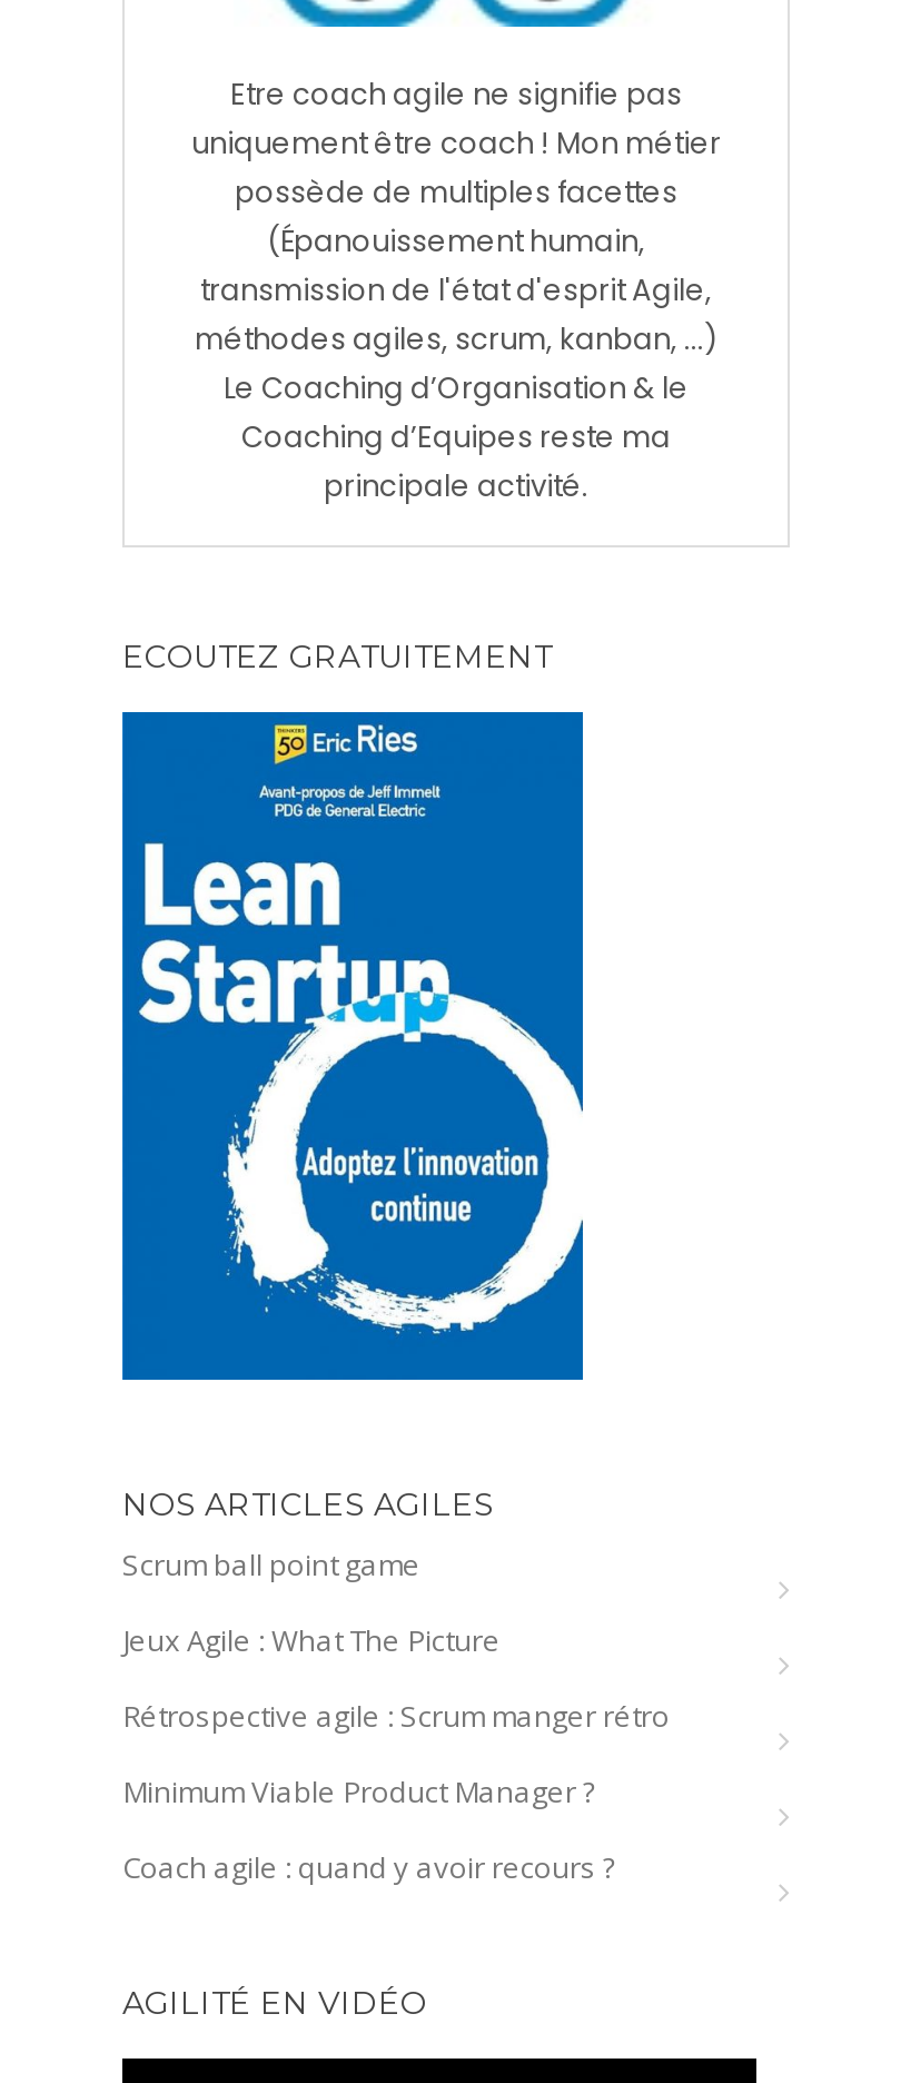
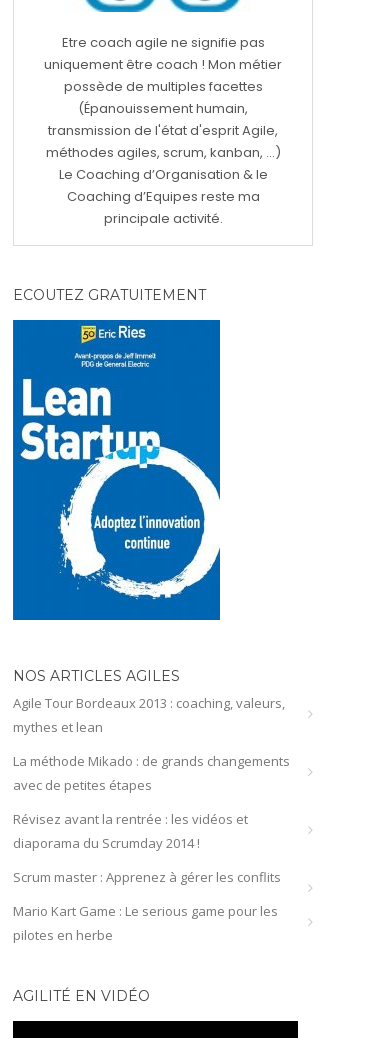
[122,1544,420,1584] Scrum ball point game -> [13,694,285,736] Agile Tour Bordeaux 2013 : coaching, valeurs, | mythes et lean
[122,1619,501,1659] Jeux Agile : What The Picture -> [13,752,290,794] La méthode Mikado : de grands changements | avec de petites étapes
[122,1695,670,1735] Rétrospective agile : Scrum manger rétro -> [13,810,248,852] Révisez avant la rentrée : les vidéos et | diaporama du Scrumday 2014 !
[122,1771,596,1811] Minimum Viable Product Manager ? -> [13,868,281,886] Scrum master : Apprenez à gérer les conflits
[122,1846,616,1886] Coach agile : quand y avoir recours ? -> [13,902,278,944] Mario Kart Game : Le serious game pour les | pilotes en herbe

